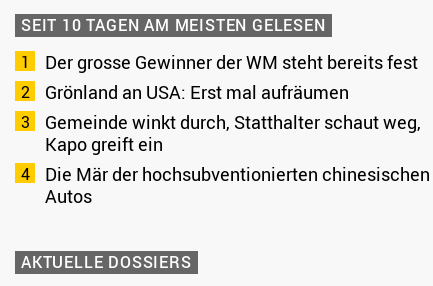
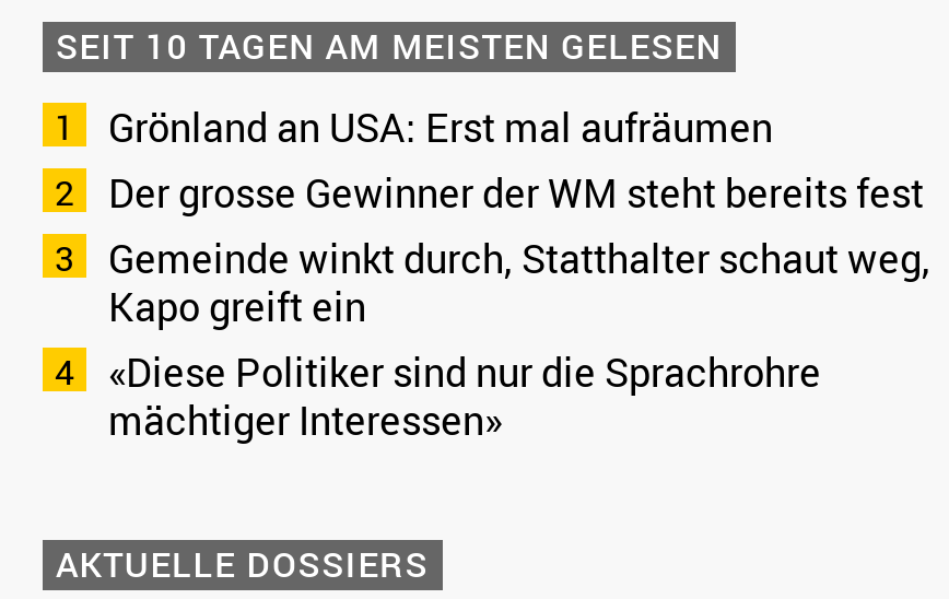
moved [45,49,418,73] -> [108,165,924,218]: Der grosse Gewinner der WM steht bereits fest
moved [45,79,349,103] -> [108,99,773,152]: Grönland an USA: Erst mal aufräumen
[45,161,430,207] Die Mär der hochsubventionierten chinesischen | Autos -> [108,344,821,445] «Diese Politiker sind nur die Sprachrohre | mächtiger Interessen»

